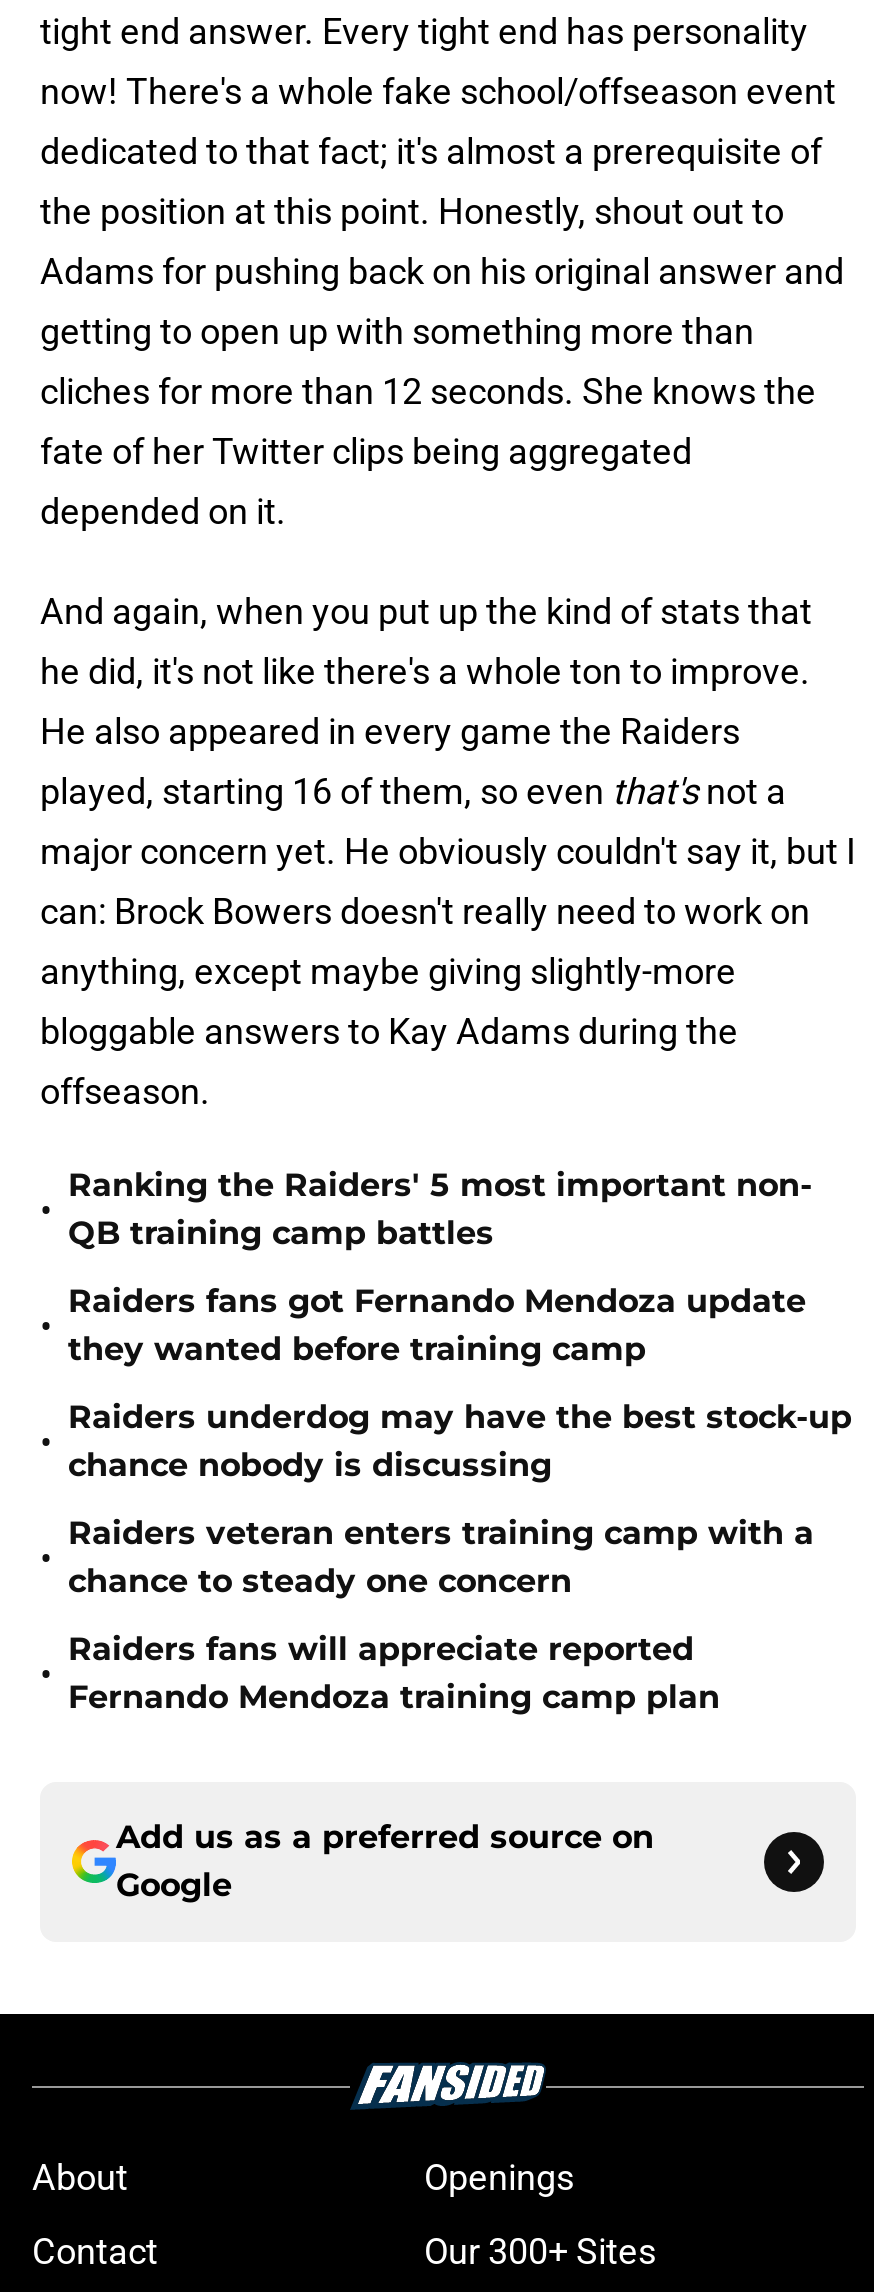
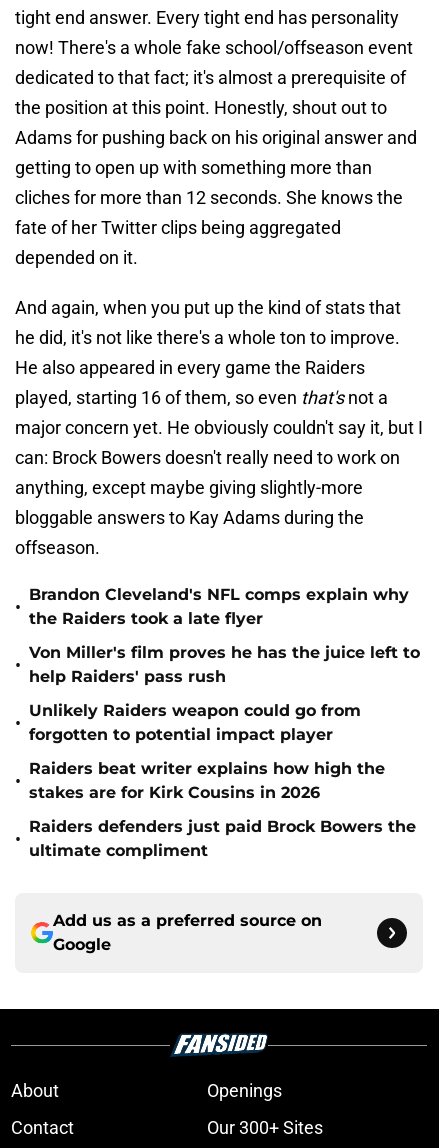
[68,1166,812,1252] Ranking the Raiders' 5 most important non- | QB training camp battles -> [29,585,409,628] Brandon Cleveland's NFL comps explain why | the Raiders took a late flyer
[68,1282,806,1368] Raiders fans got Fernando Mendoza update | they wanted before training camp -> [29,643,420,686] Von Miller's film proves he has the juice left to | help Raiders' pass rush
[68,1398,852,1484] Raiders underdog may have the best stock-up | chance nobody is discussing -> [29,701,361,744] Unlikely Raiders weapon could go from | forgotten to potential impact player
[68,1514,814,1600] Raiders veteran enters training camp with a | chance to steady one concern -> [29,759,385,802] Raiders beat writer explains how high the | stakes are for Kirk Cousins in 2026
[68,1630,720,1716] Raiders fans will appreciate reported | Fernando Mendoza training camp plan -> [29,817,416,860] Raiders defenders just paid Brock Bowers the | ultimate compliment

